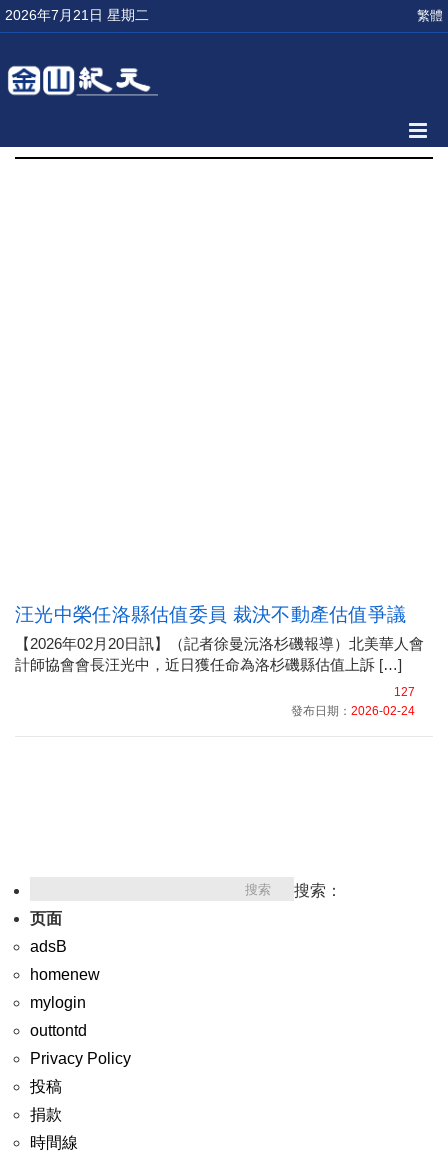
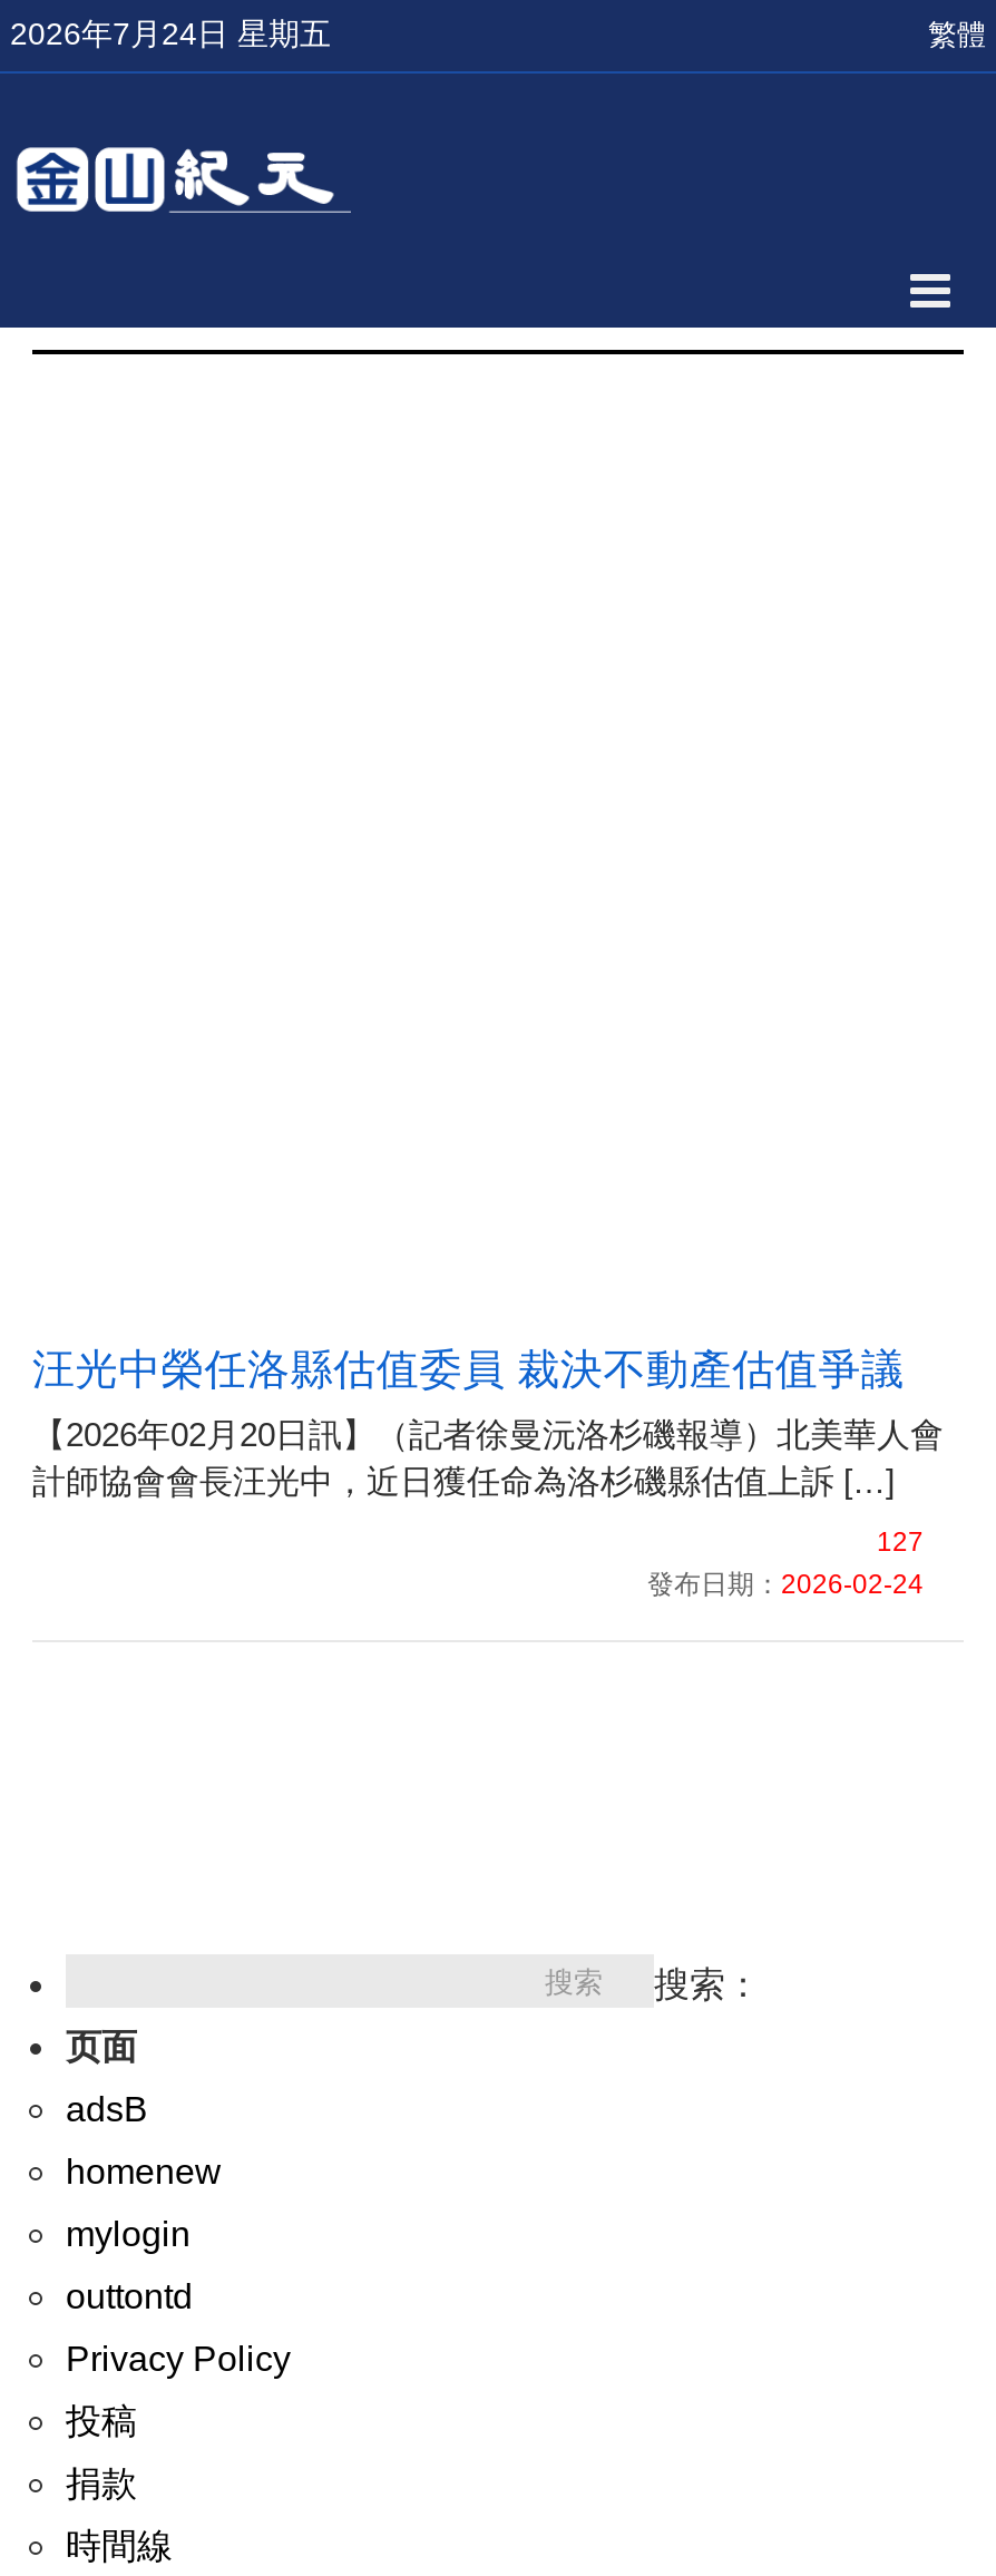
[5,7,149,23] 2026年7月21日 星期二 -> [10,16,331,51] 2026年7月24日 星期五

